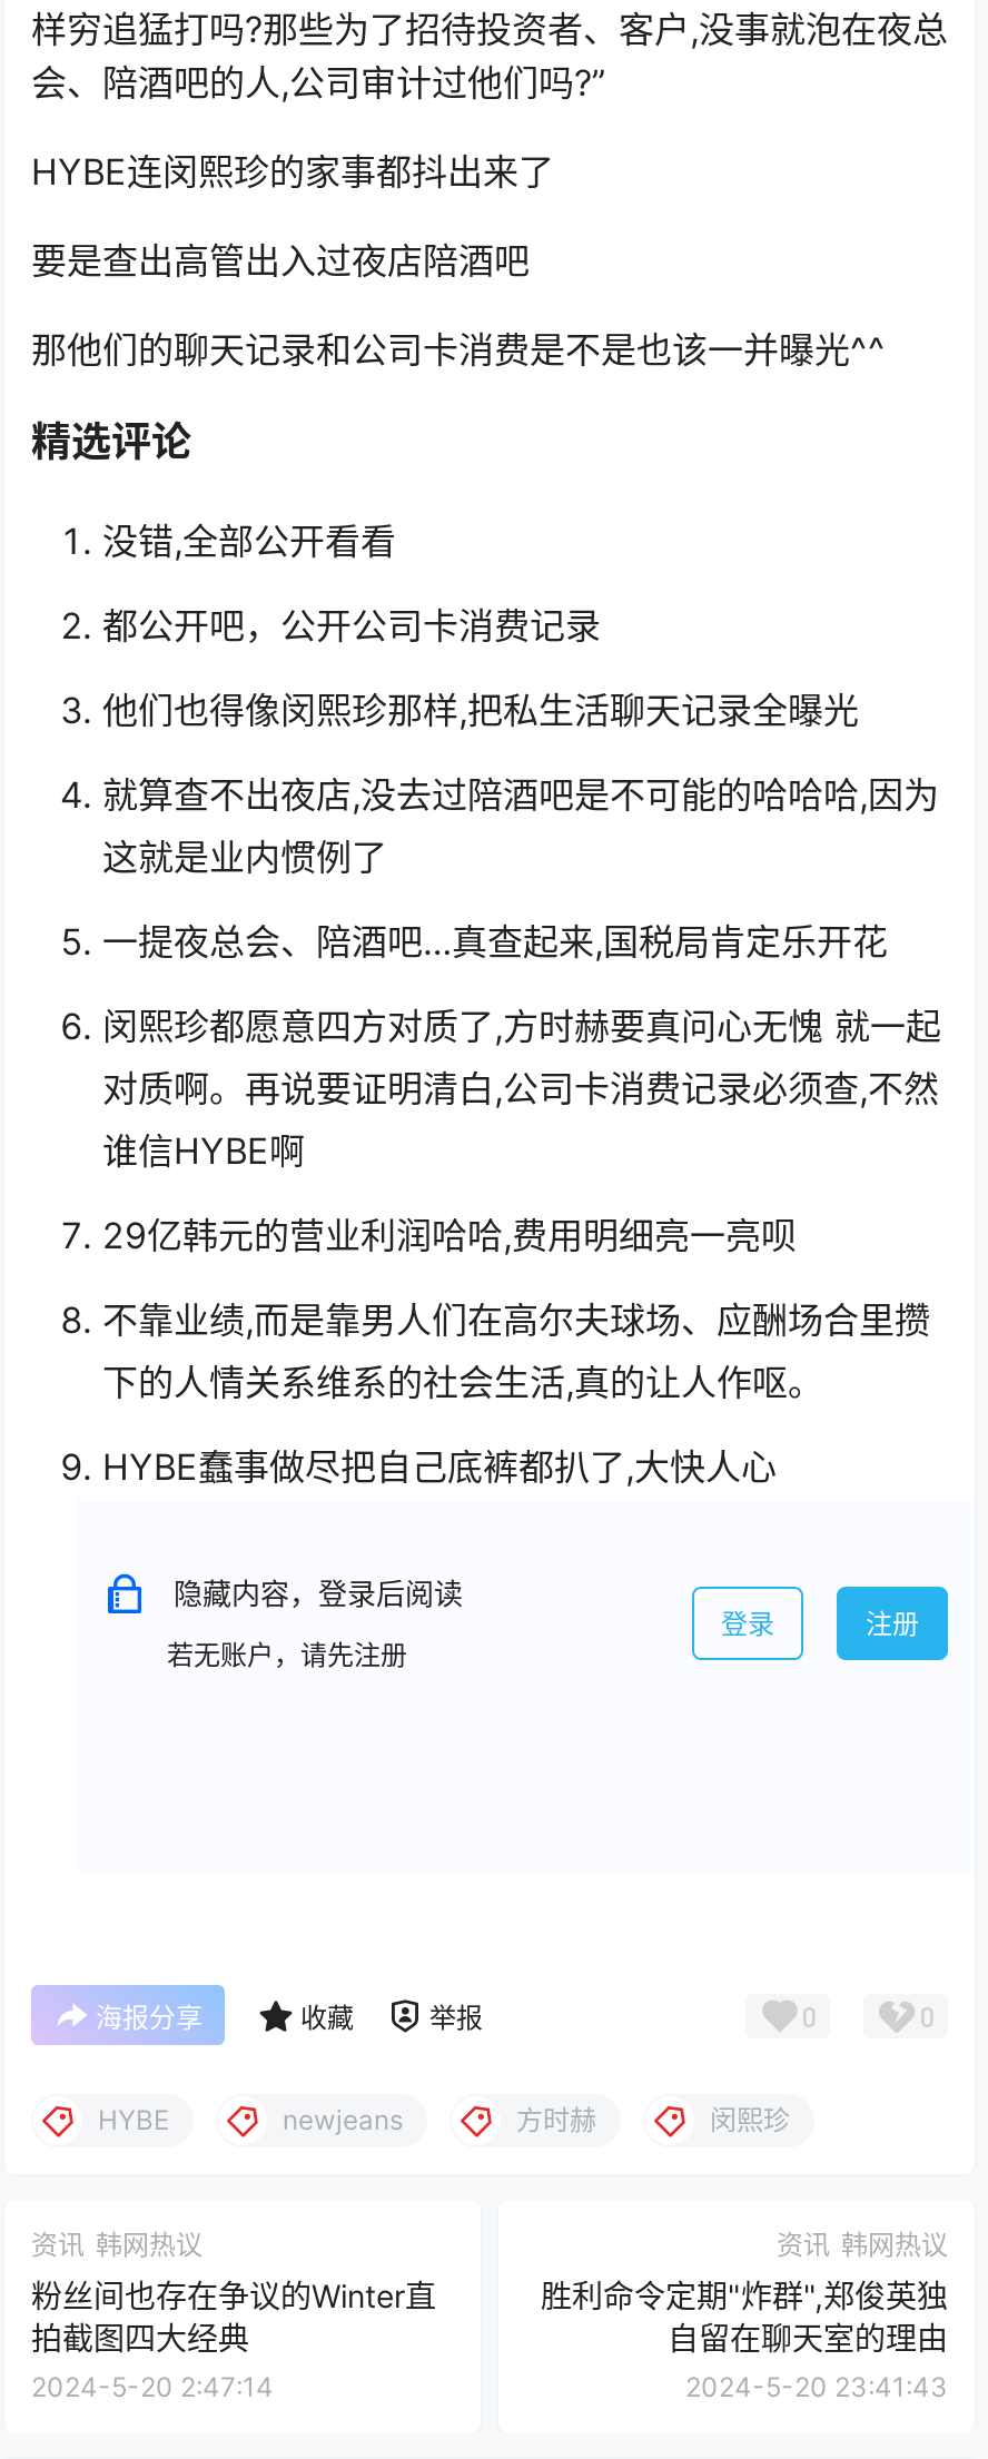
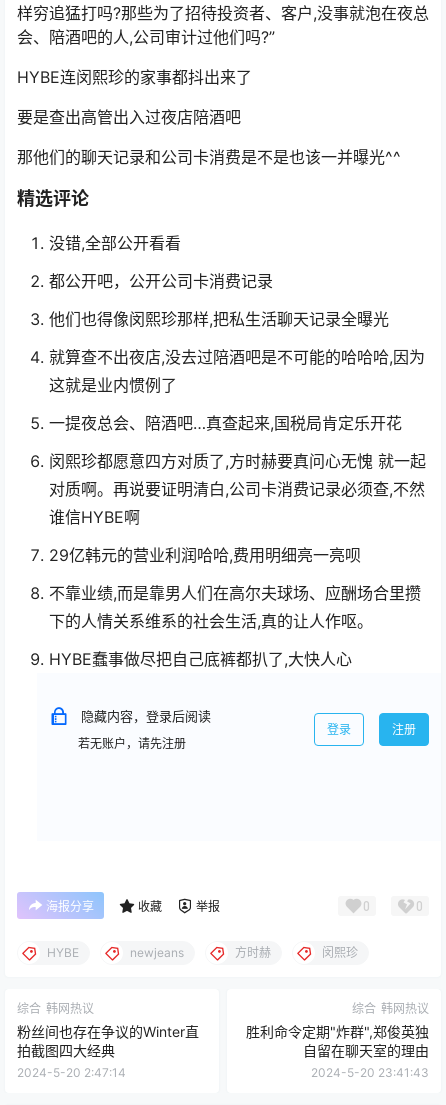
[31,2228,202,2261] 资讯 韩网热议 -> [17,1001,94,1016] 综合 韩网热议
[777,2228,948,2261] 资讯 韩网热议 -> [352,1001,429,1016] 综合 韩网热议

